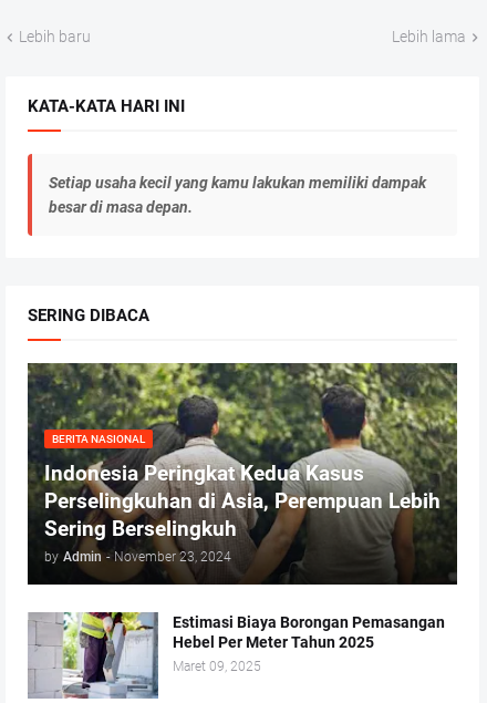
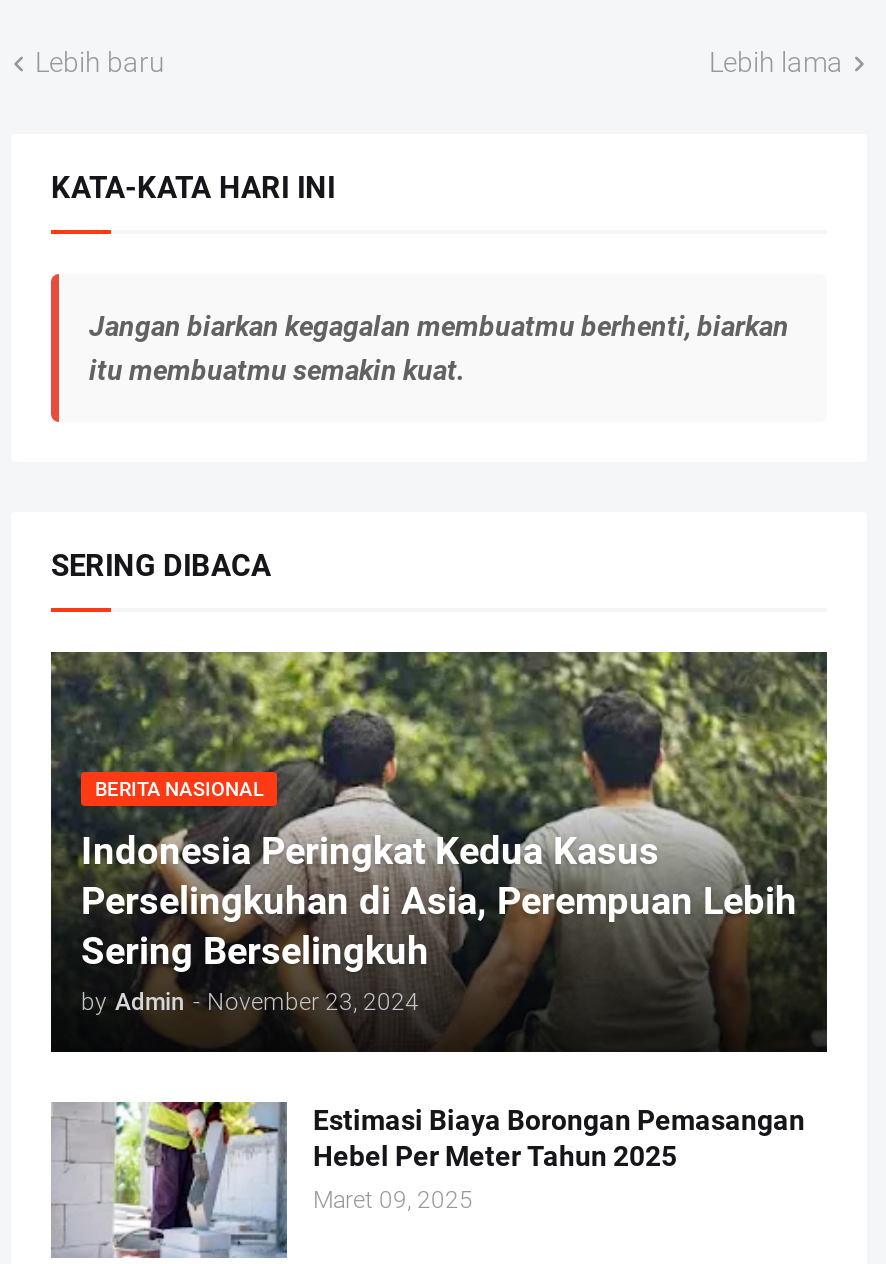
[49,174,426,216] Setiap usaha kecil yang kamu lakukan memiliki dampak | besar di masa depan. -> [89,311,789,387] Jangan biarkan kegagalan membuatmu berhenti, biarkan | itu membuatmu semakin kuat.

